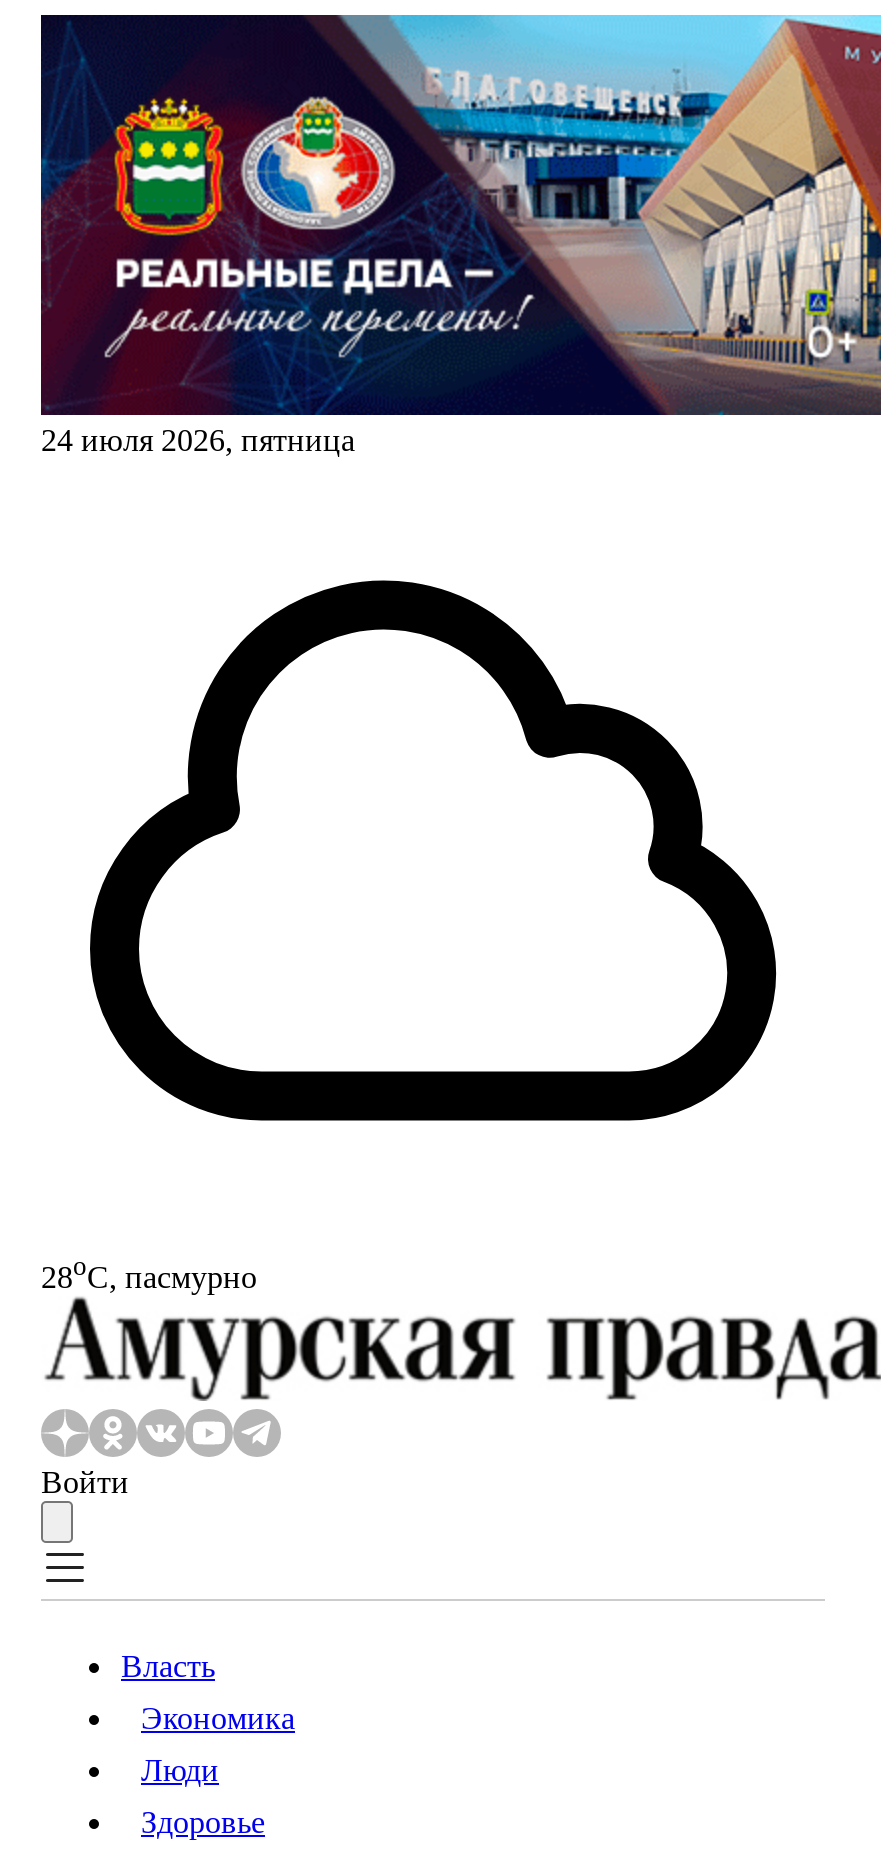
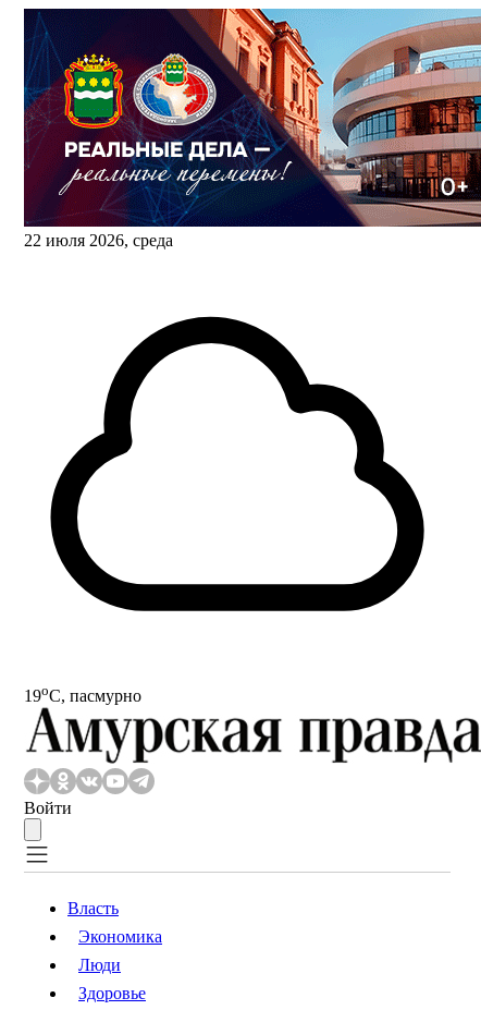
[41,13,875,457] [image] | 24 июля 2026, пятница -> [24,8,478,250] [image] | 22 июля 2026, среда
[41,1251,257,1294] 28oС, пасмурно -> [24,682,141,705] 19oС, пасмурно

